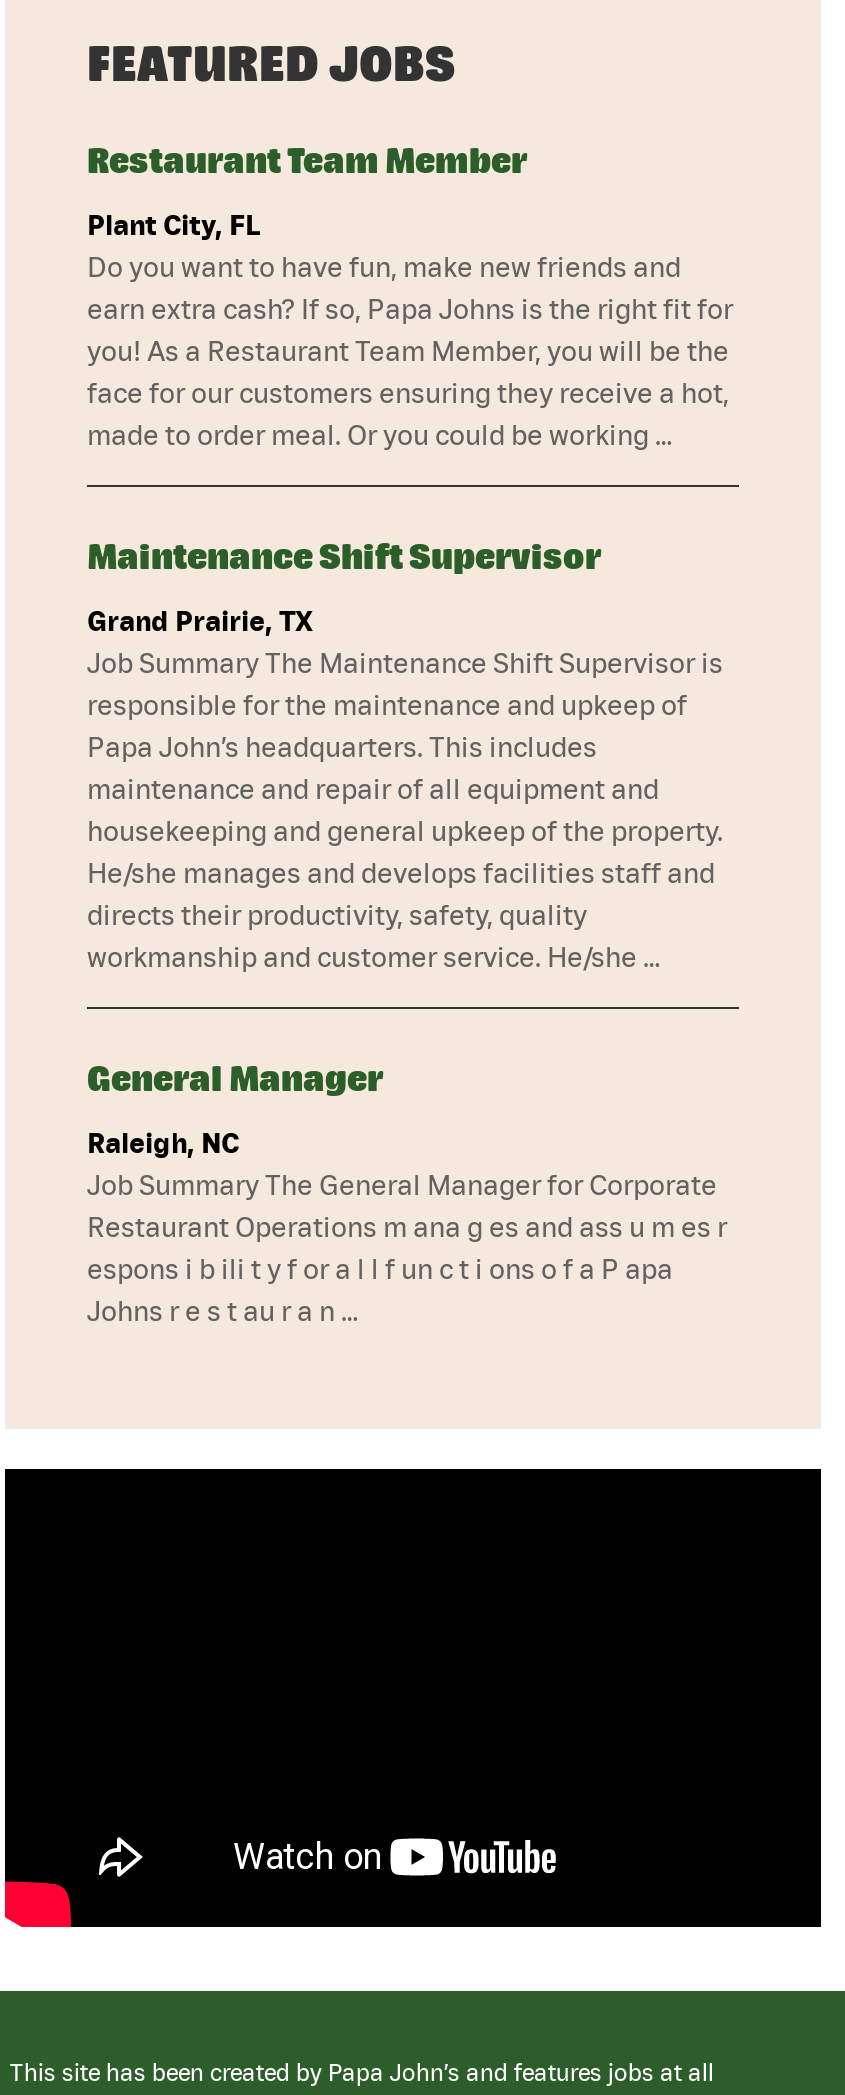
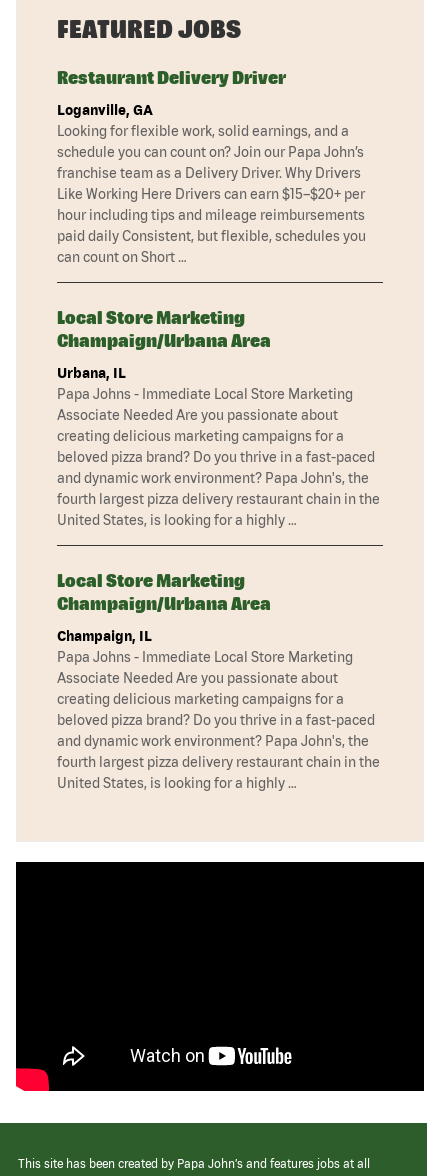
[87,138,527,180] Restaurant Team Member -> [57,67,286,88] Restaurant Delivery Driver
[87,208,733,450] Plant City, FL | Do you want to have fun, make new friends and | earn extra cash? If so, Papa Johns is the right fit for | you! As a Restaurant Team Member, you will be the | face for our customers ensuring they receive a hot, | made to order meal. Or you could be working … -> [57,102,366,265] Loganville, GA | Looking for flexible work, solid earnings, and a | schedule you can count on? Join our Papa John’s | franchise team as a Delivery Driver. Why Drivers | Like Working Here Drivers can earn $15–$20+ per | hour including tips and mileage reimbursements | paid daily Consistent, but flexible, schedules you | can count on Short …
[87,534,601,576] Maintenance Shift Supervisor -> [57,307,271,351] Local Store Marketing | Champaign/Urbana Area
[87,604,723,972] Grand Prairie, TX | Job Summary The Maintenance Shift Supervisor is | responsible for the maintenance and upkeep of | Papa John’s headquarters. This includes | maintenance and repair of all equipment and | housekeeping and general upkeep of the property. | He/she manages and develops facilities staff and | directs their productivity, safety, quality | workmanship and customer service. He/she … -> [57,365,380,528] Urbana, IL | Papa Johns - Immediate Local Store Marketing | Associate Needed Are you passionate about | creating delicious marketing campaigns for a | beloved pizza brand? Do you thrive in a fast-paced | and dynamic work environment? Papa John's, the | fourth largest pizza delivery restaurant chain in the | United States, is looking for a highly …
[87,1056,383,1098] General Manager -> [57,570,271,614] Local Store Marketing | Champaign/Urbana Area
[87,1126,727,1326] Raleigh, NC | Job Summary The General Manager for Corporate | Restaurant Operations m ana g es and ass u m es r | espons i b ili t y f or a l l f un c t i ons o f a P apa | Johns r e s t au r a n … -> [57,628,380,791] Champaign, IL | Papa Johns - Immediate Local Store Marketing | Associate Needed Are you passionate about | creating delicious marketing campaigns for a | beloved pizza brand? Do you thrive in a fast-paced | and dynamic work environment? Papa John's, the | fourth largest pizza delivery restaurant chain in the | United States, is looking for a highly …

